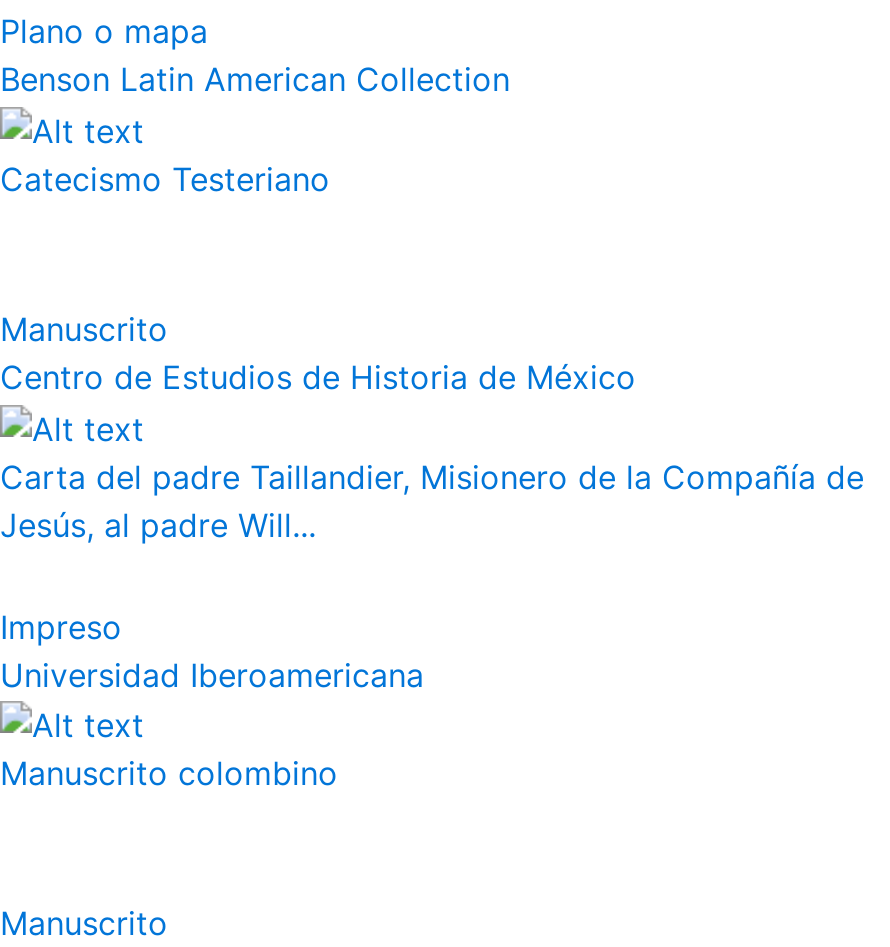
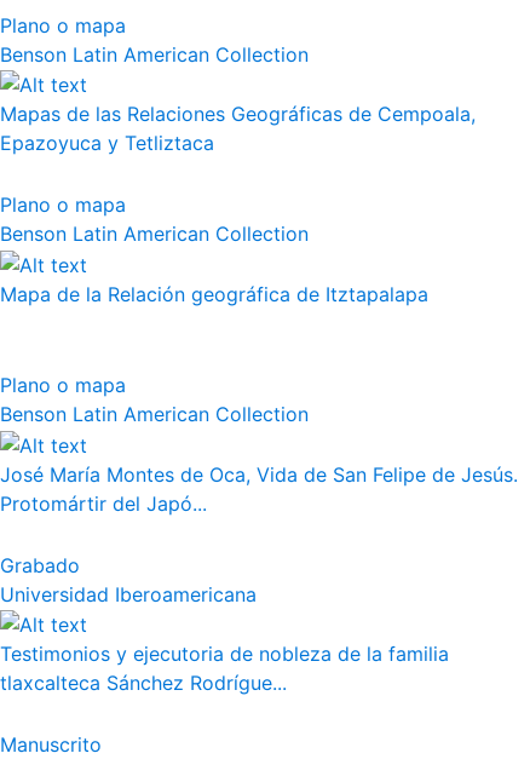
[0,159,330,199] Catecismo Testeriano -> [0,102,476,306] Mapas de las Relaciones Geográficas de Cempoala, | Epazoyuca y Tetliztaca | Plano o mapa | Benson Latin American Collection | Mapa de la Relación geográfica de Itztapalapa
[0,309,864,646] Manuscrito | Centro de Estudios de Historia de México | Carta del padre Taillandier, Misionero de la Compañía de | Jesús, al padre Will... | Impreso -> [0,373,518,577] Plano o mapa | Benson Latin American Collection | José María Montes de Oca, Vida de San Felipe de Jesús. | Protomártir del Japó... | Grabado
[0,753,338,793] Manuscrito colombino -> [0,642,449,695] Testimonios y ejecutoria de nobleza de la familia | tlaxcalteca Sánchez Rodrígue...

